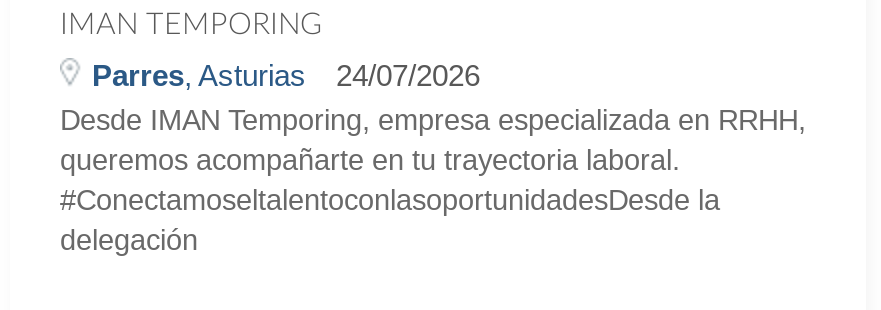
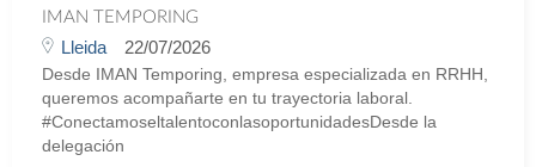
[92,58,480,92] Parres, Asturias | 24/07/2026 -> [61,37,211,57] Lleida | 22/07/2026

